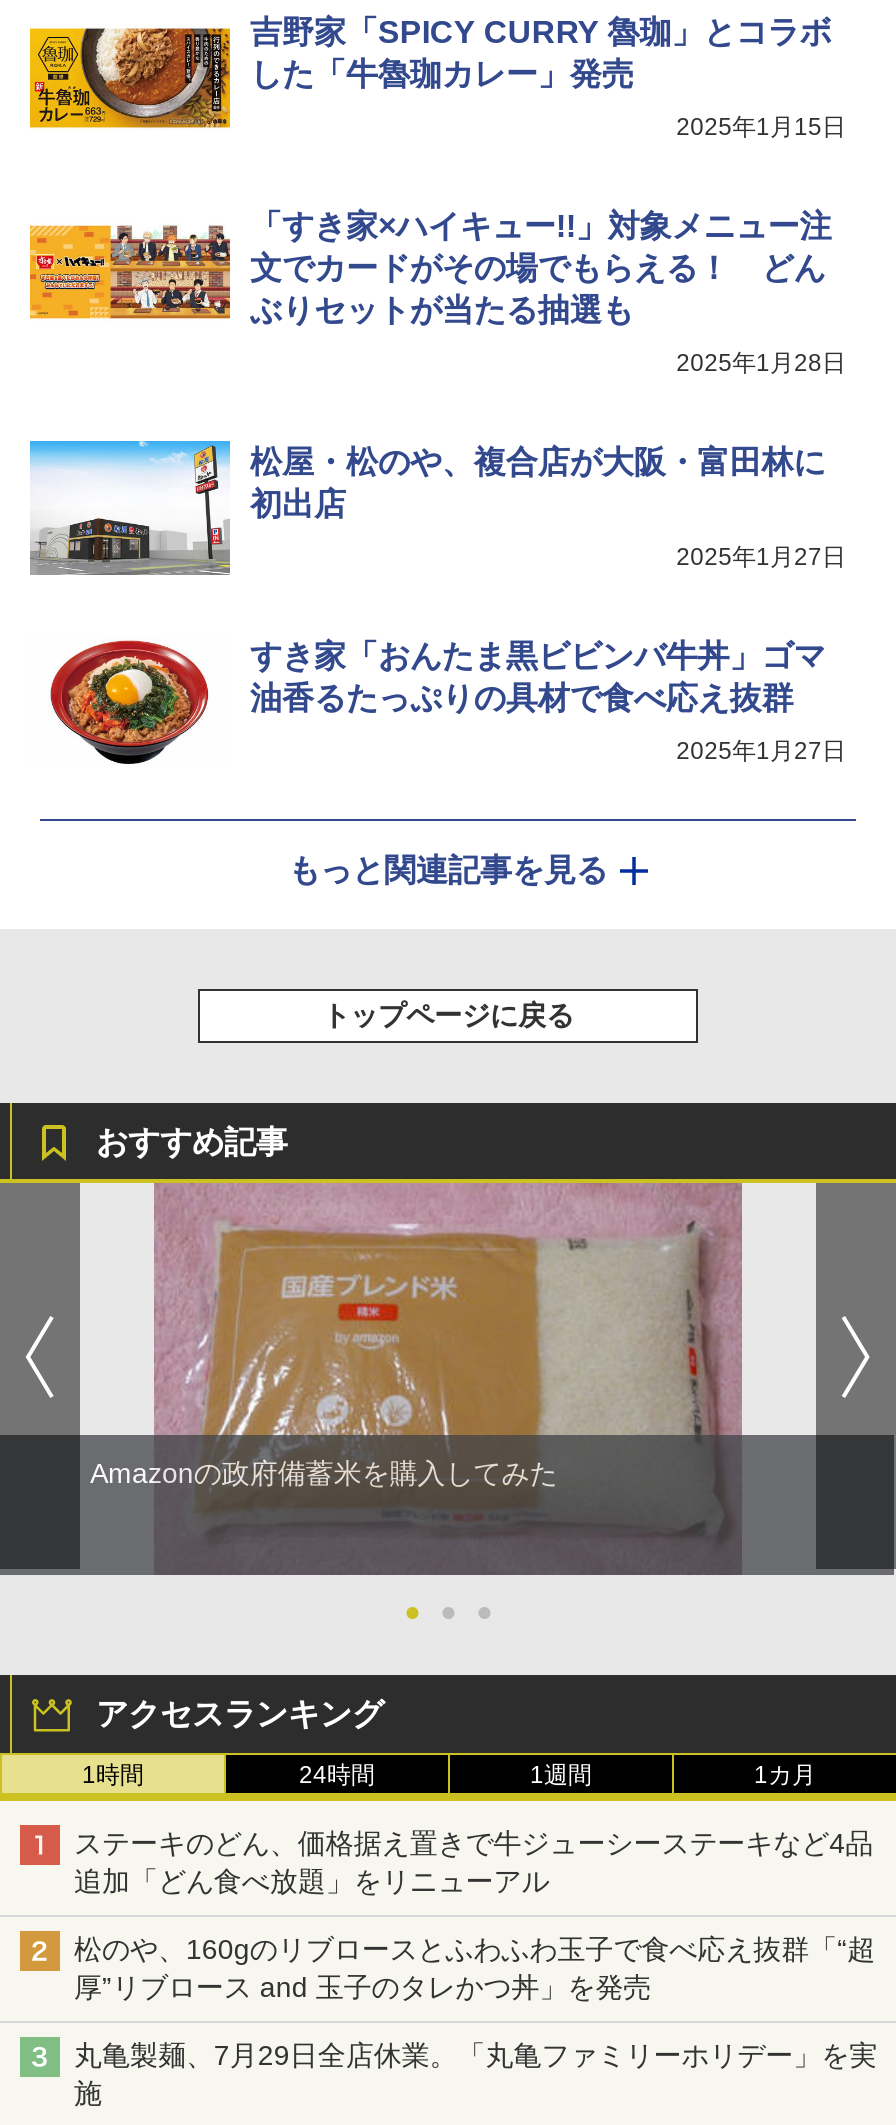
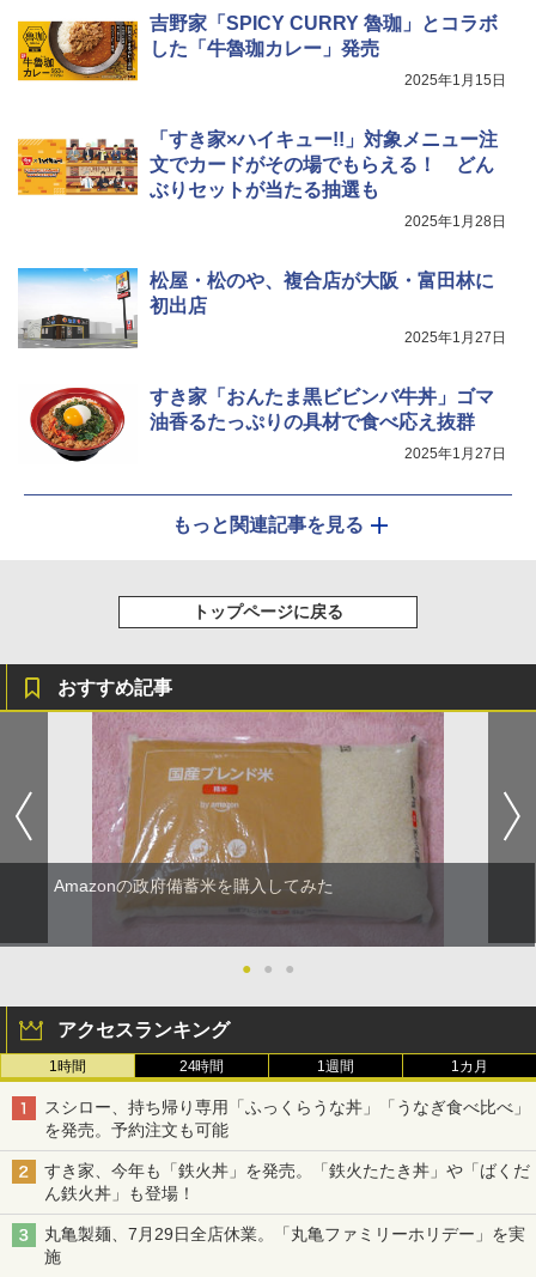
[74,1827,873,1897] ステーキのどん、価格据え置きで牛ジューシーステーキなど4品 | 追加「どん食べ放題」をリニューアル -> [44,1098,530,1139] スシロー、持ち帰り専用「ふっくらうな丼」「うなぎ食べ比べ」 | を発売。予約注文も可能
[74,1933,875,2003] 松のや、160gのリブロースとふわふわ玉子で食べ応え抜群「“超 | 厚”リブロース and 玉子のタレかつ丼」を発売 -> [44,1161,530,1203] すき家、今年も「鉄火丼」を発売。「鉄火たたき丼」や「ばくだ | ん鉄火丼」も登場！

